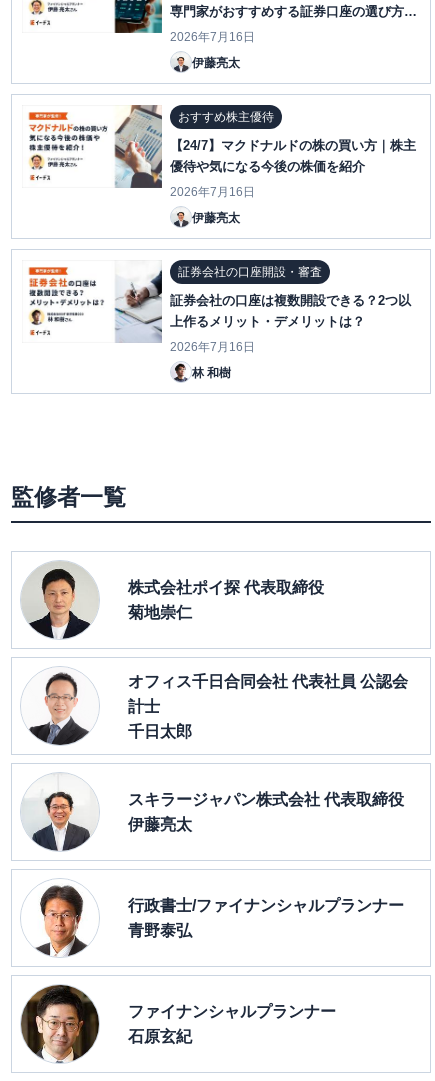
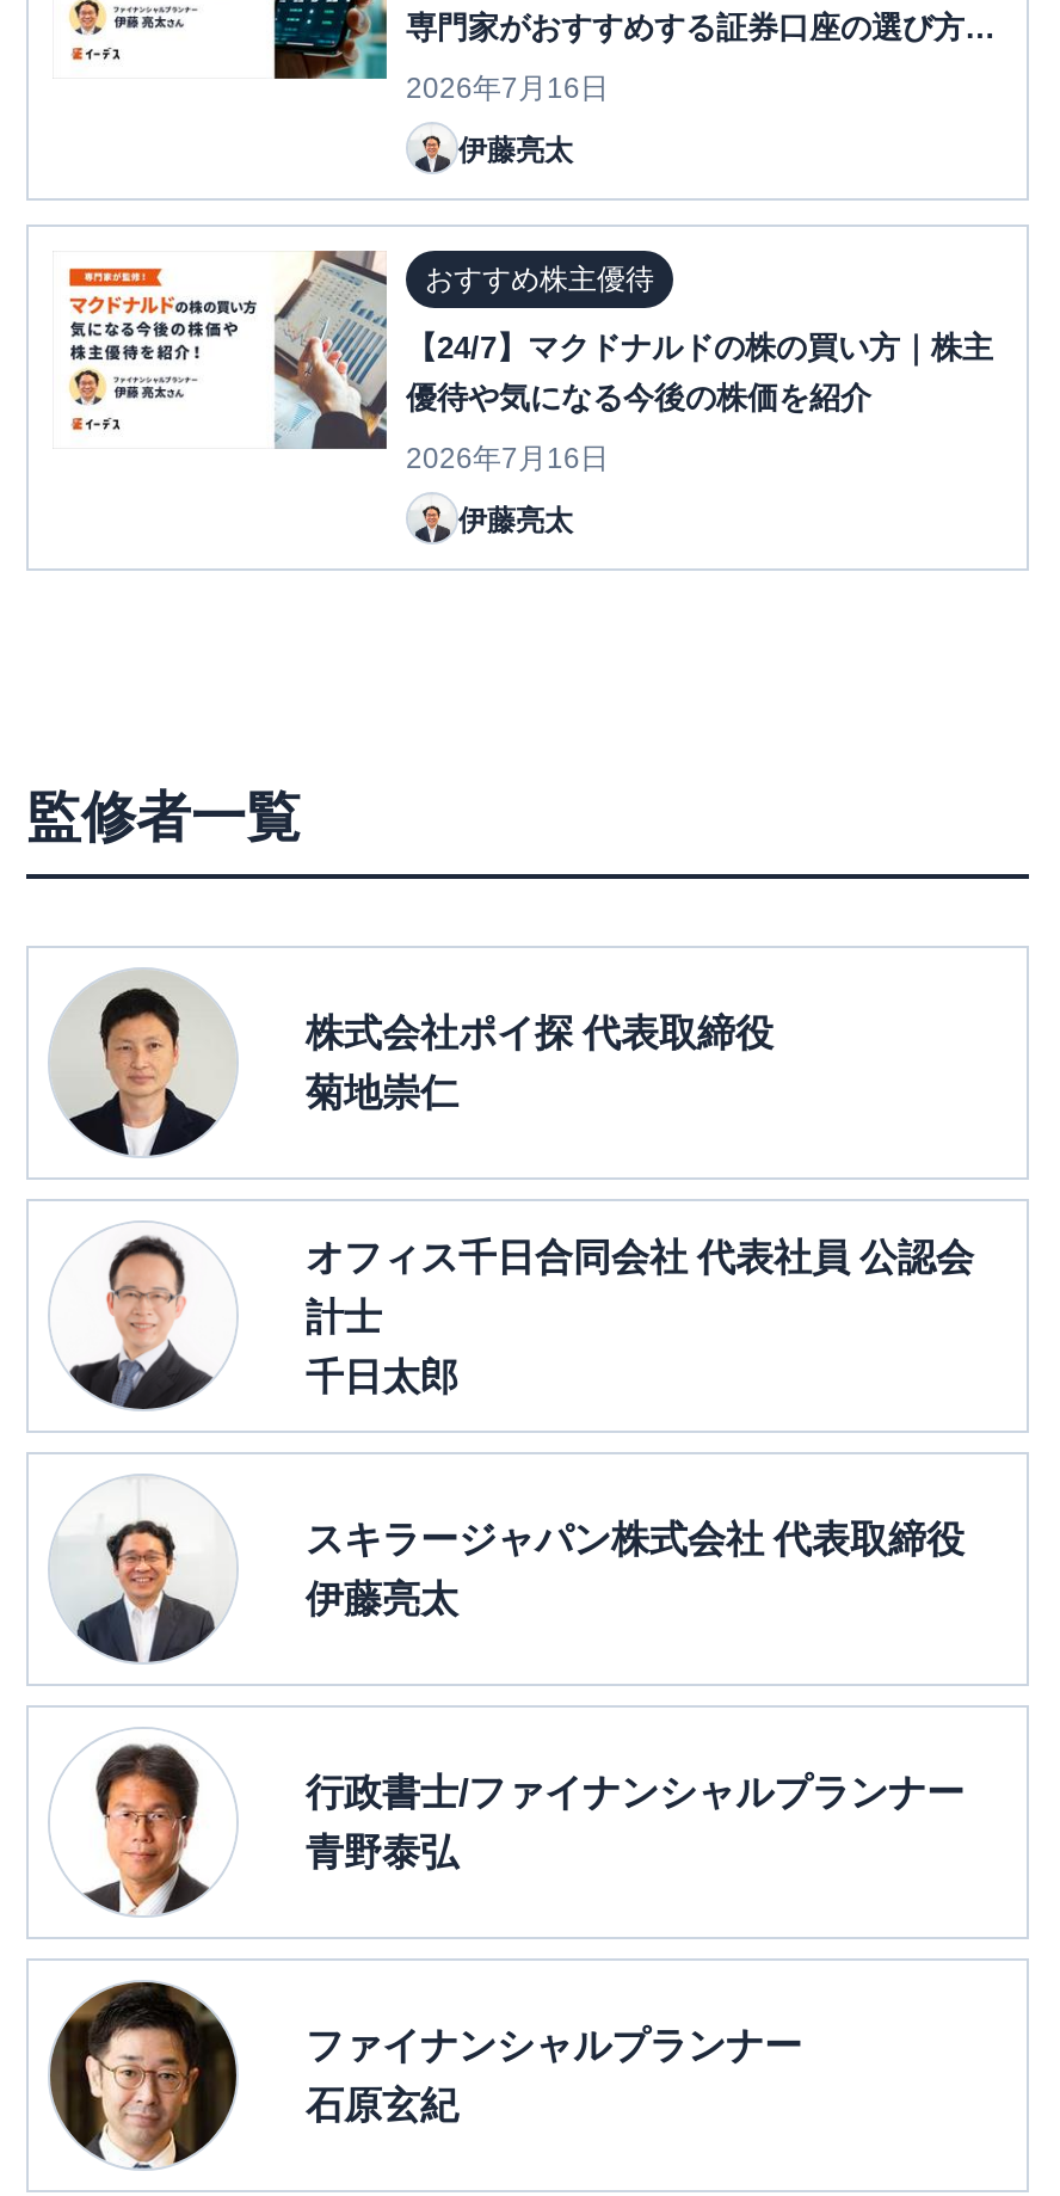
[114,265,411,379] [image] | 証券会社の口座開設・審査 | 証券会社の口座は複数開設できる？2つ以 | 上作るメリット・デメリットは？ | 2026年7月16日 | 林 和樹 -> none
[30,278,105,325] [image] -> none

